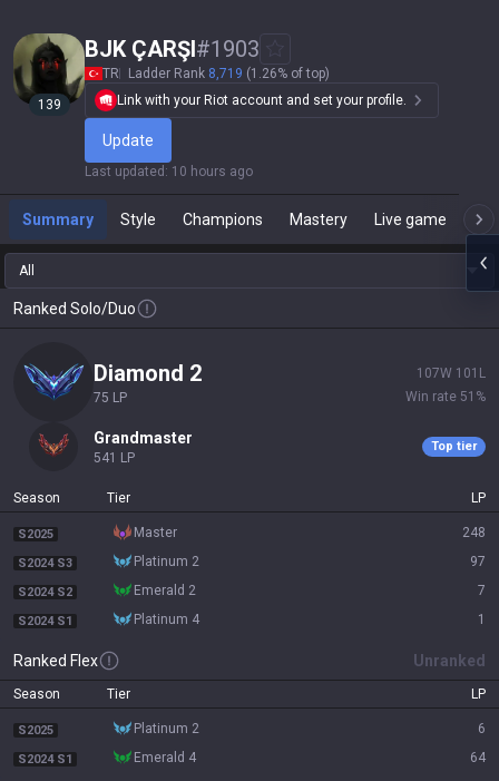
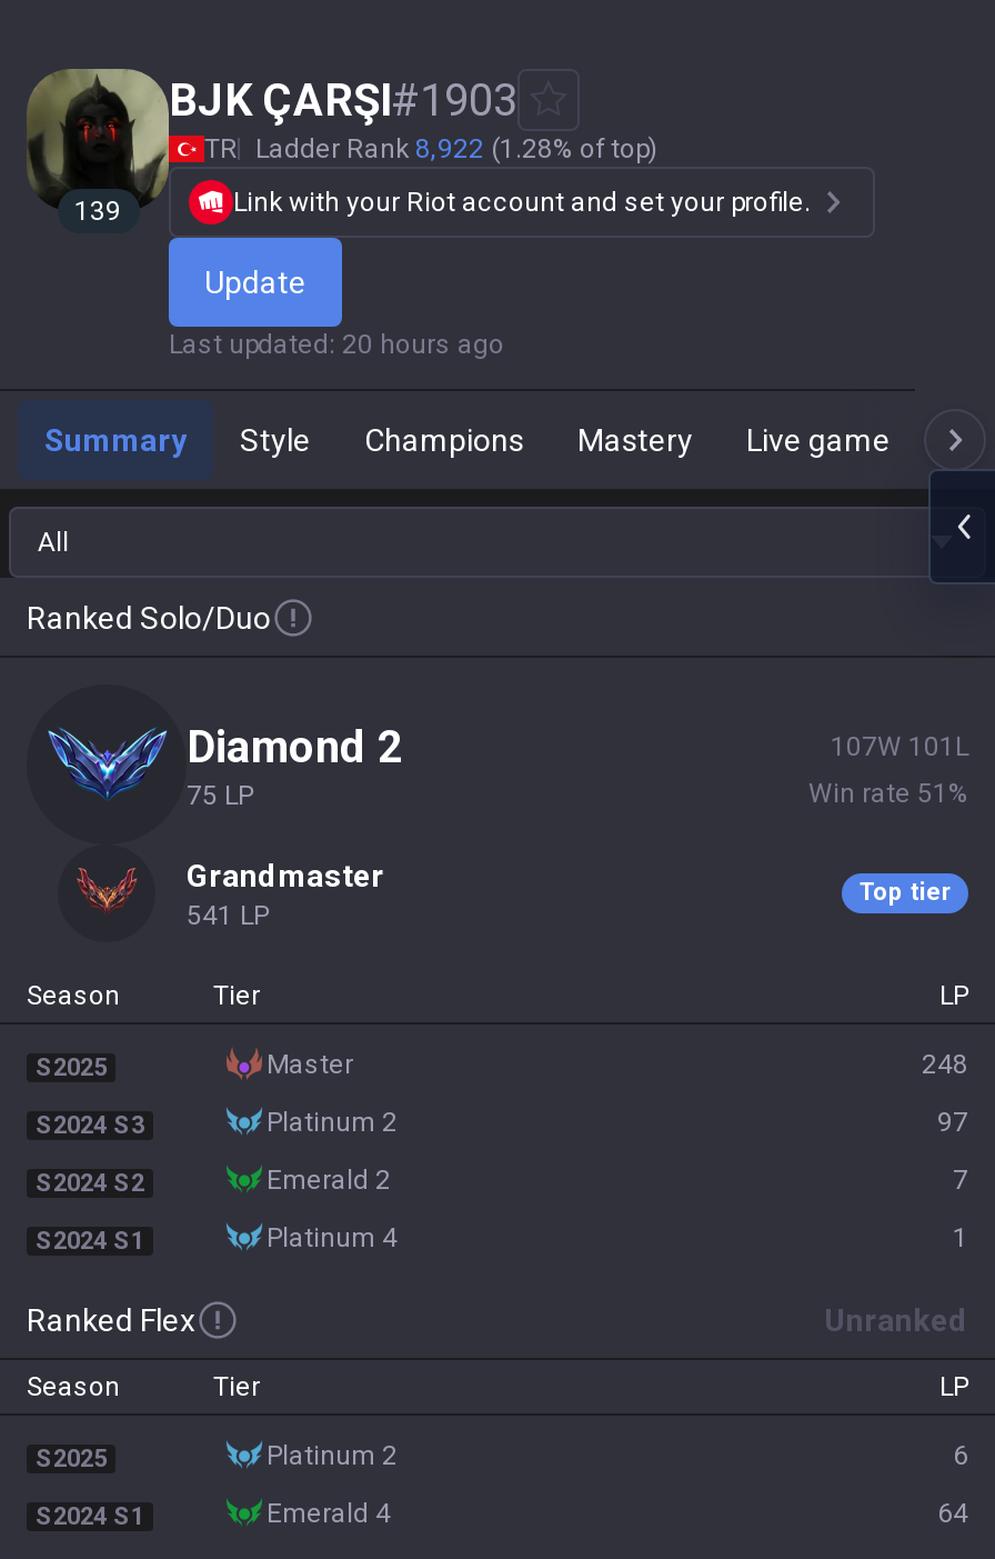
[102,66,330,81] TR Ladder Rank 8,719 (1.26% of top) -> [204,133,657,164] TR Ladder Rank 8,922 (1.28% of top)
[85,164,253,179] Last updated: 10 hours ago -> [169,329,504,360] Last updated: 20 hours ago

